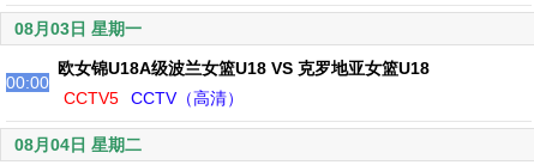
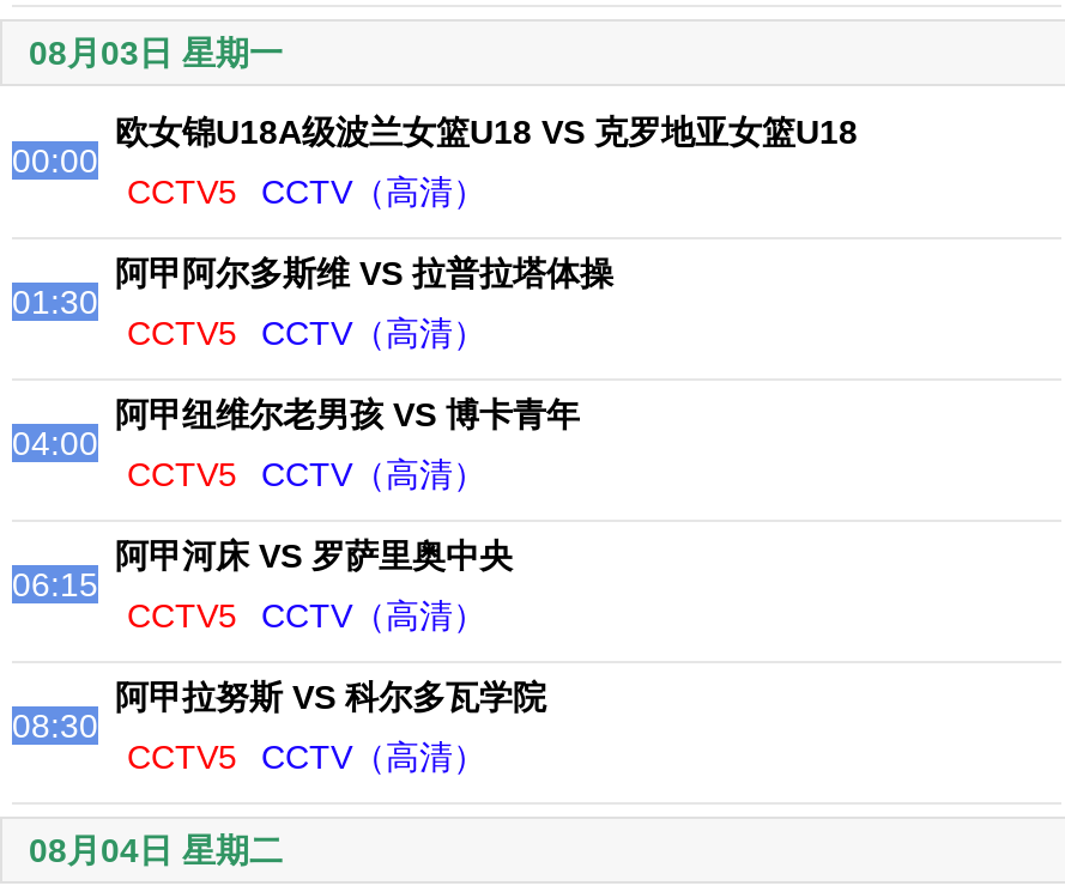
none -> [12,283,98,321] 01:30
none -> [12,254,613,462] 阿甲阿尔多斯维 VS 拉普拉塔体操 | CCTV5 | CCTV（高清） | 04:00
none -> [12,395,580,603] 阿甲纽维尔老男孩 VS 博卡青年 | CCTV5 | CCTV（高清） | 06:15
none -> [12,536,513,745] 阿甲河床 VS 罗萨里奥中央 | CCTV5 | CCTV（高清） | 08:30
none -> [115,678,546,776] 阿甲拉努斯 VS 科尔多瓦学院 | CCTV5 | CCTV（高清）

